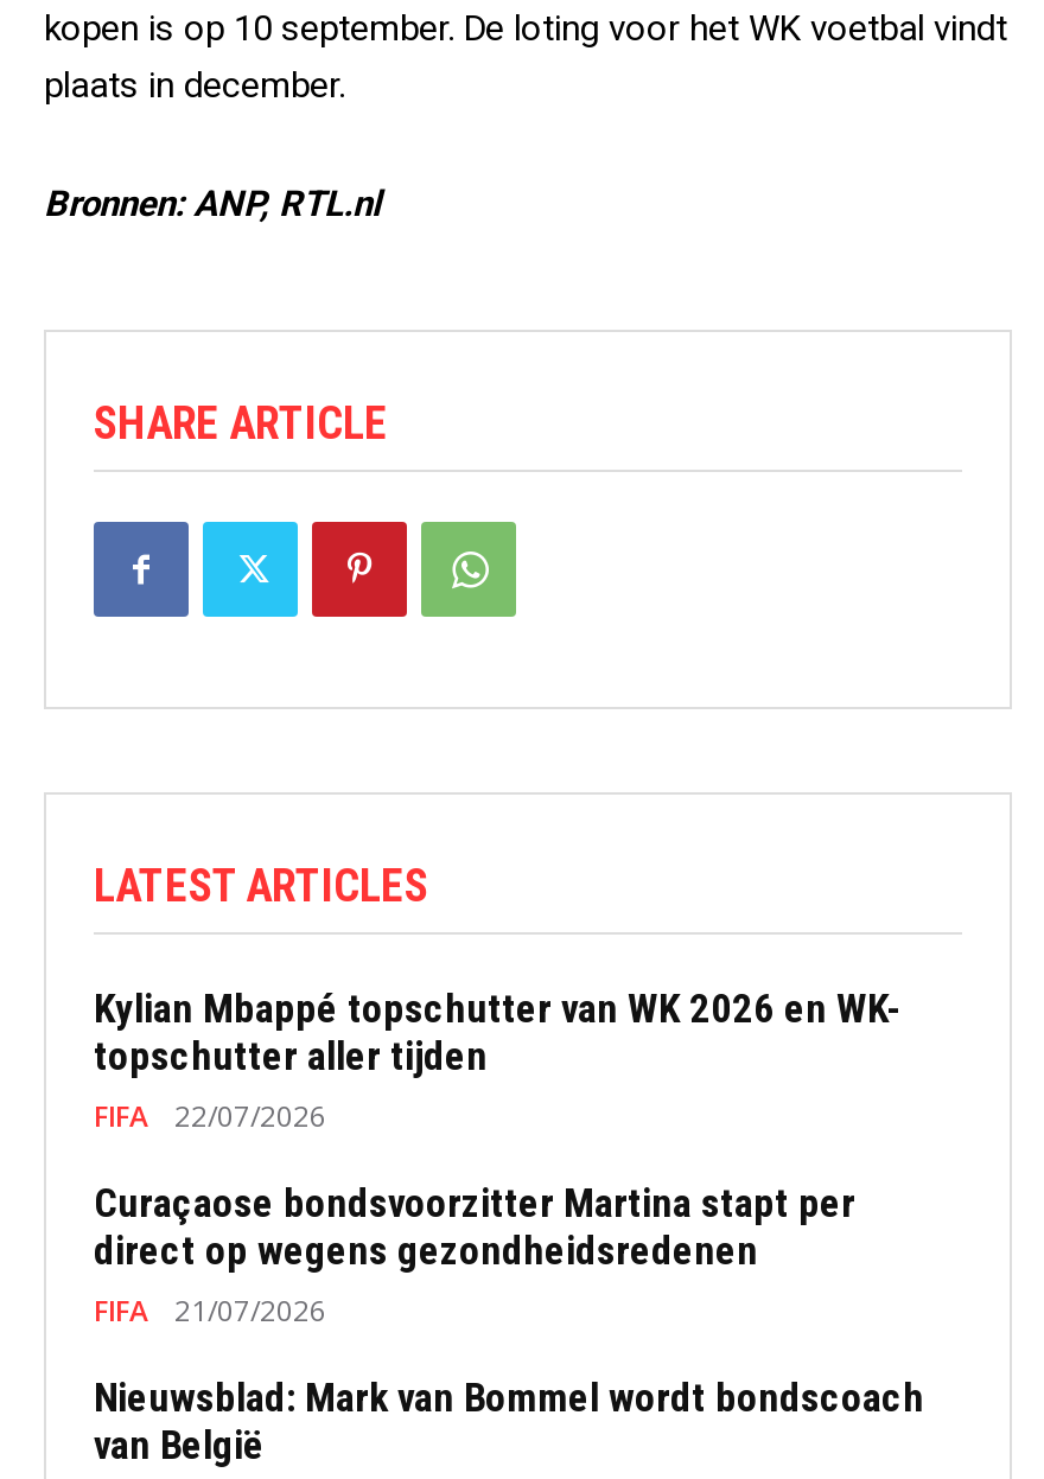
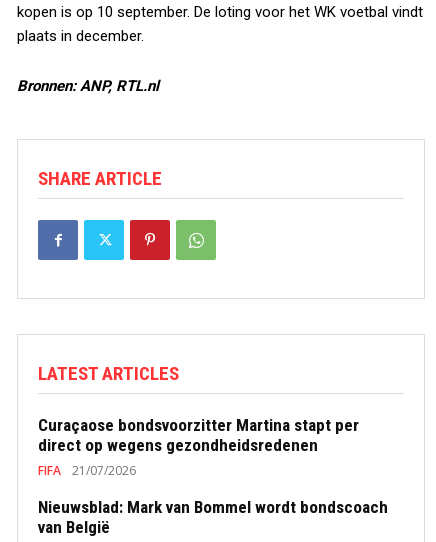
[94,985,900,1137] Kylian Mbappé topschutter van WK 2026 en WK- | topschutter aller tijden | FIFA | 22/07/2026 -> none

